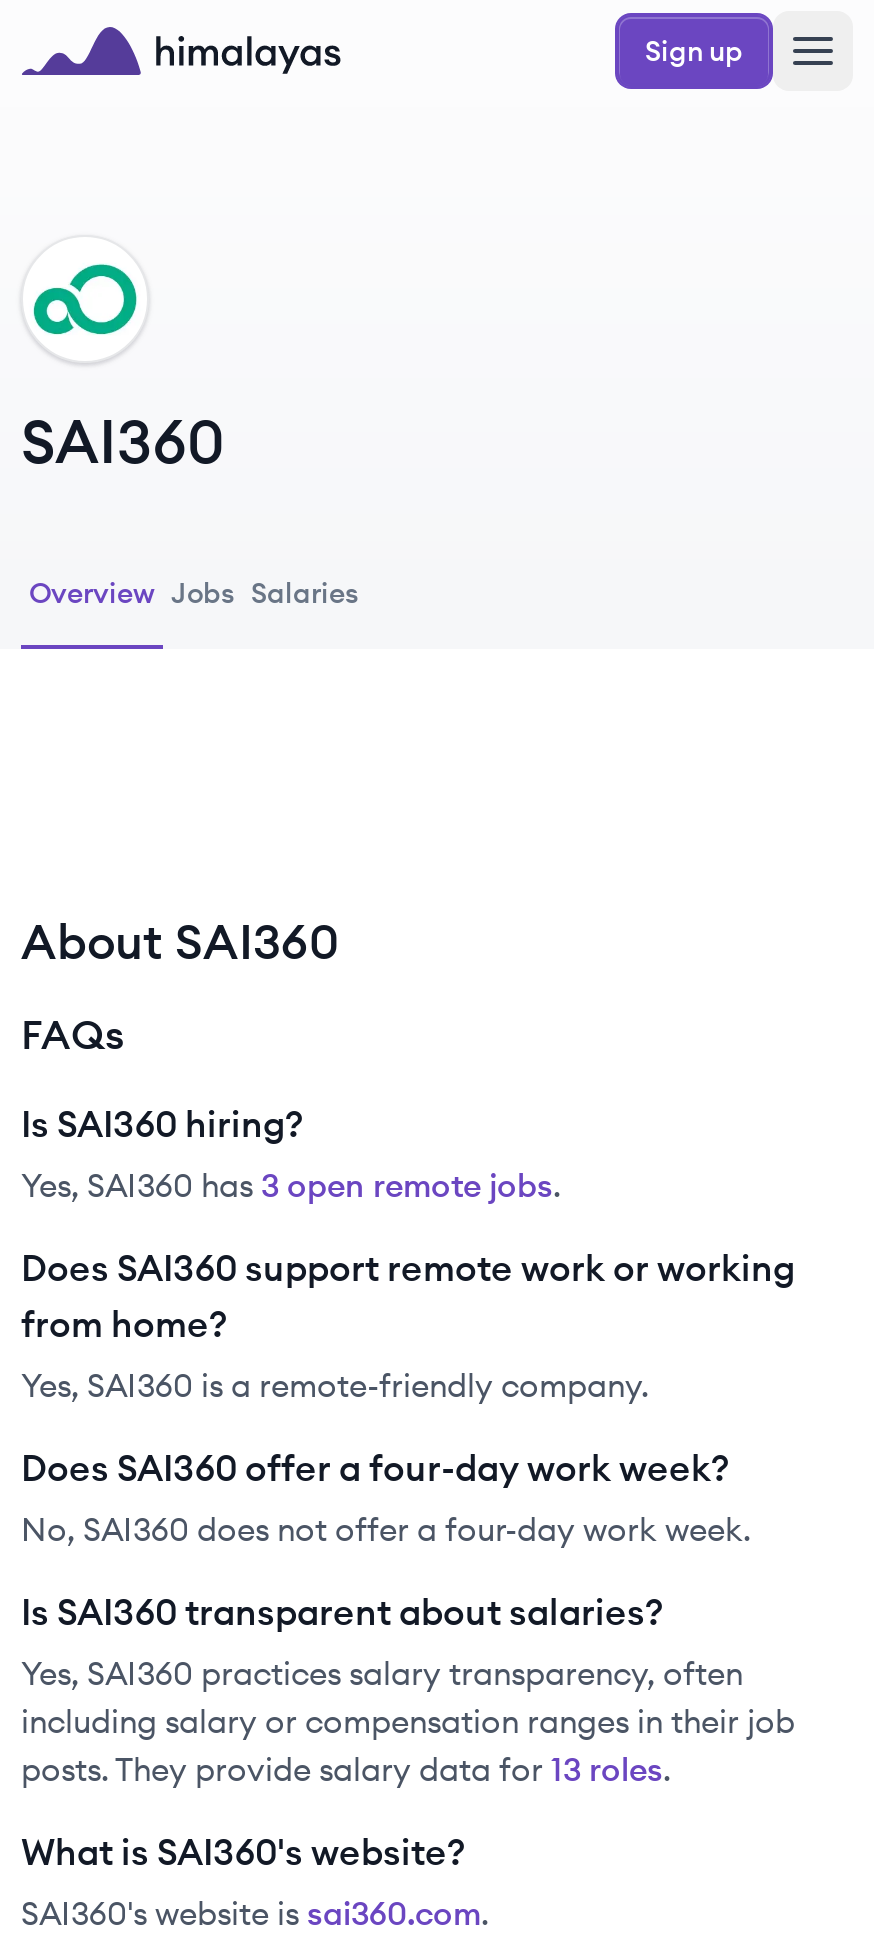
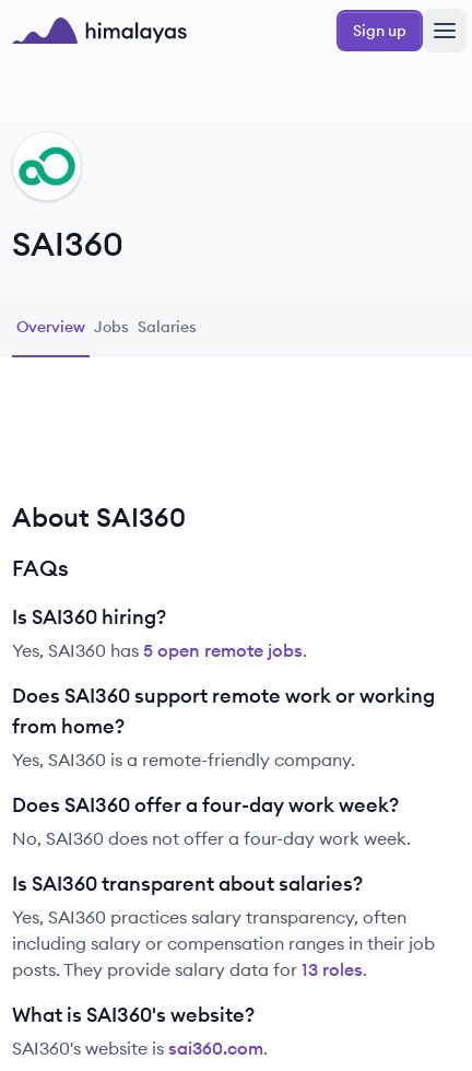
[21,1165,561,1205] Yes, SAI360 has 3 open remote jobs. -> [12,639,307,661] Yes, SAI360 has 5 open remote jobs.

